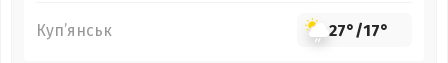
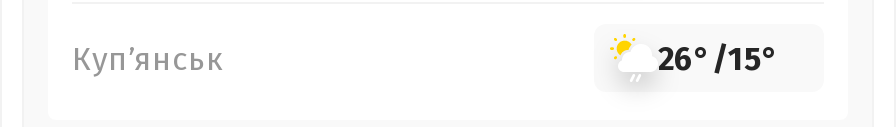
[329,20,389,39] 27° /17° -> [658,39,780,77] 26° /15°

